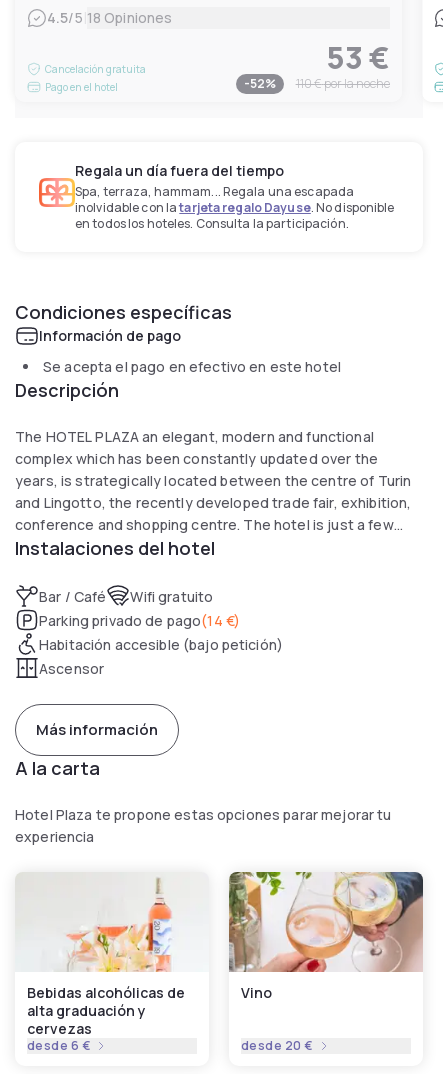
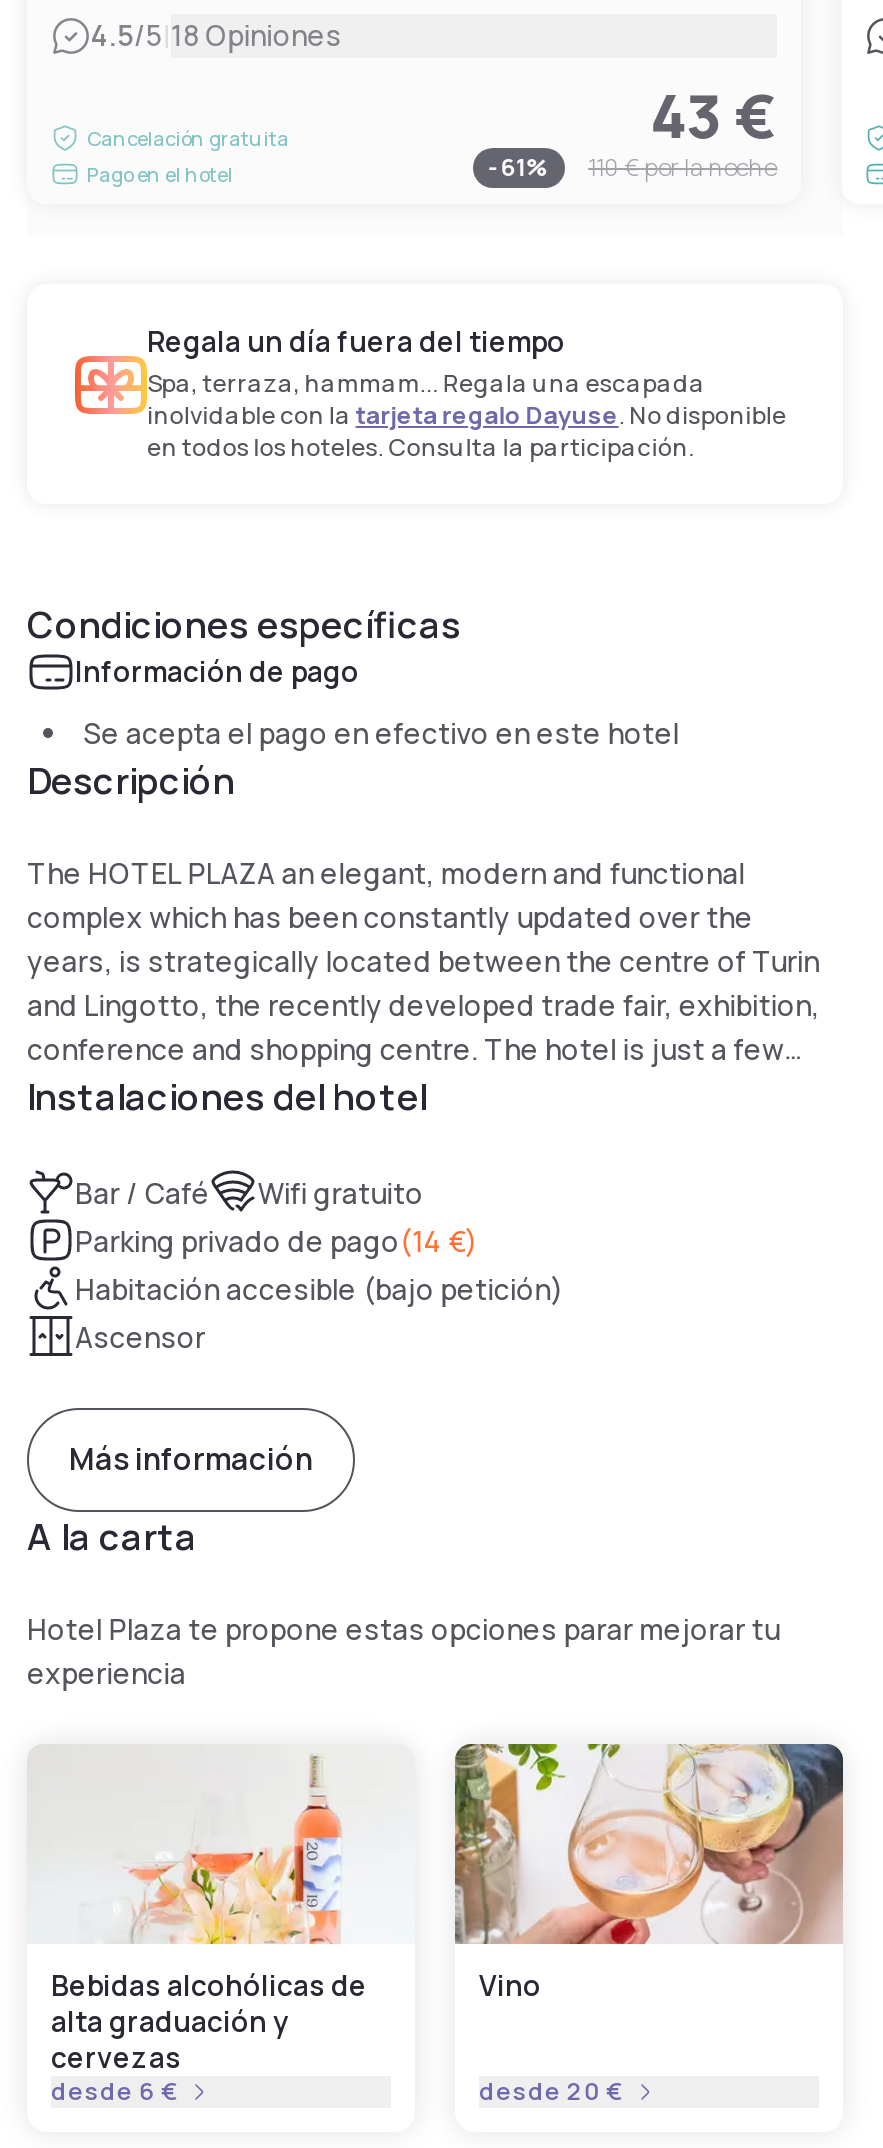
[326,37,390,78] 53 € -> [650,73,776,155] 43 €
[244,75,276,92] -52% -> [488,149,548,183] -61%

